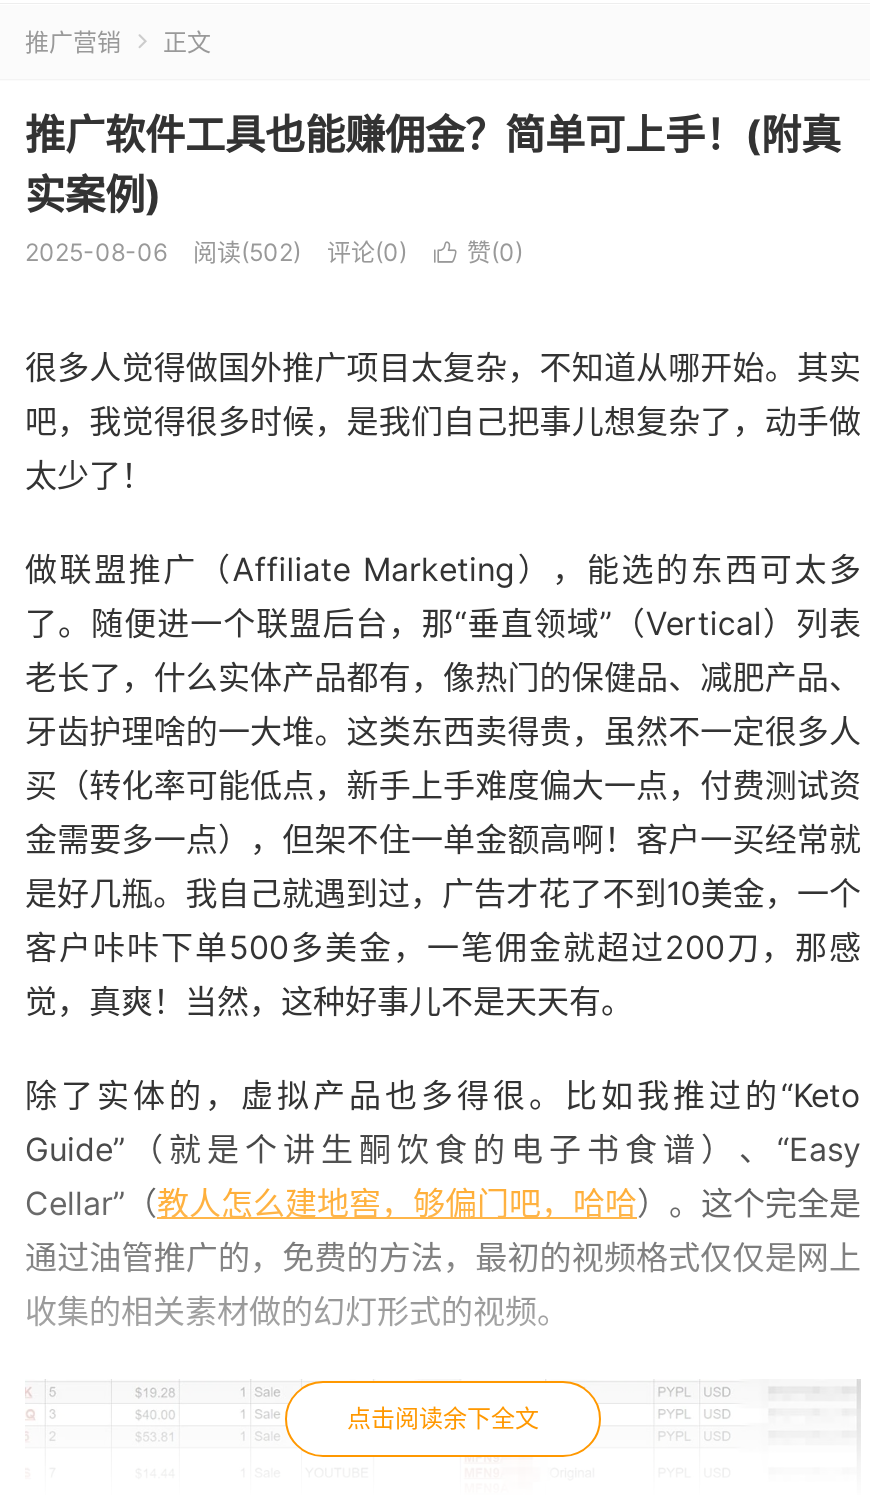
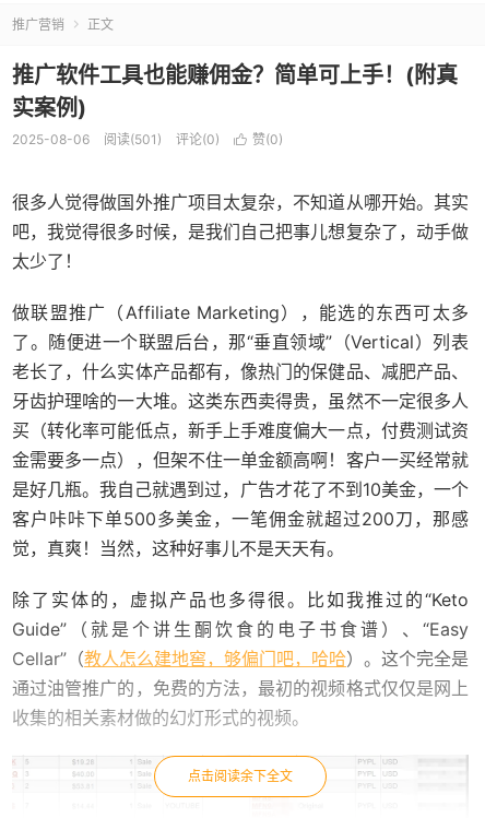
[193,237,301,267] 阅读(502) -> [104,131,162,147] 阅读(501)

